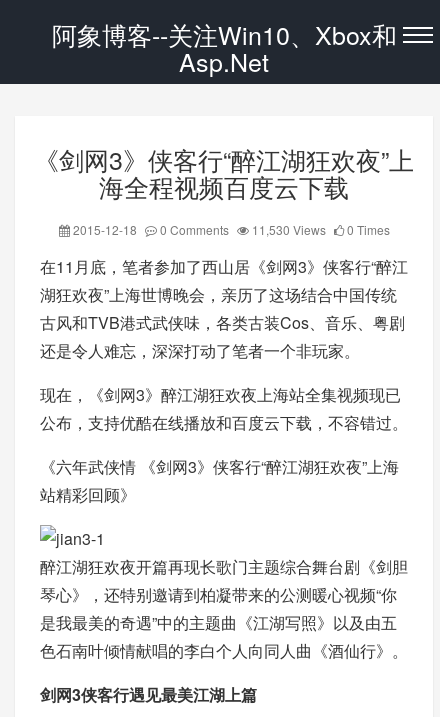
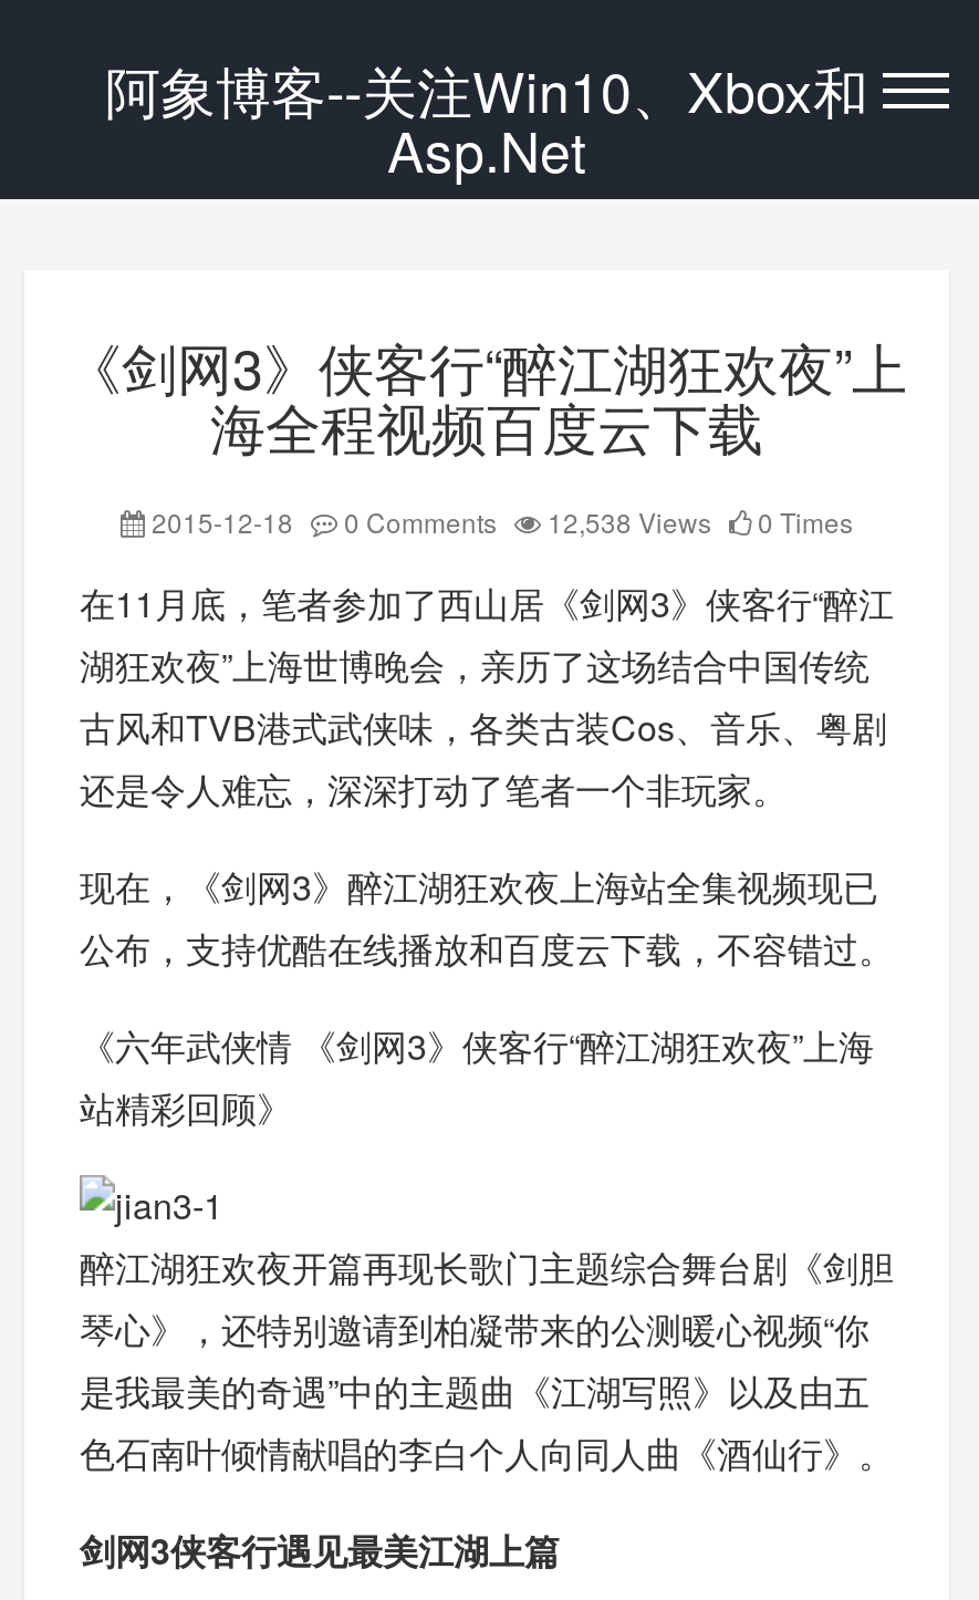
[248,221,328,238] 11,530 Views -> [541,502,718,540] 12,538 Views

